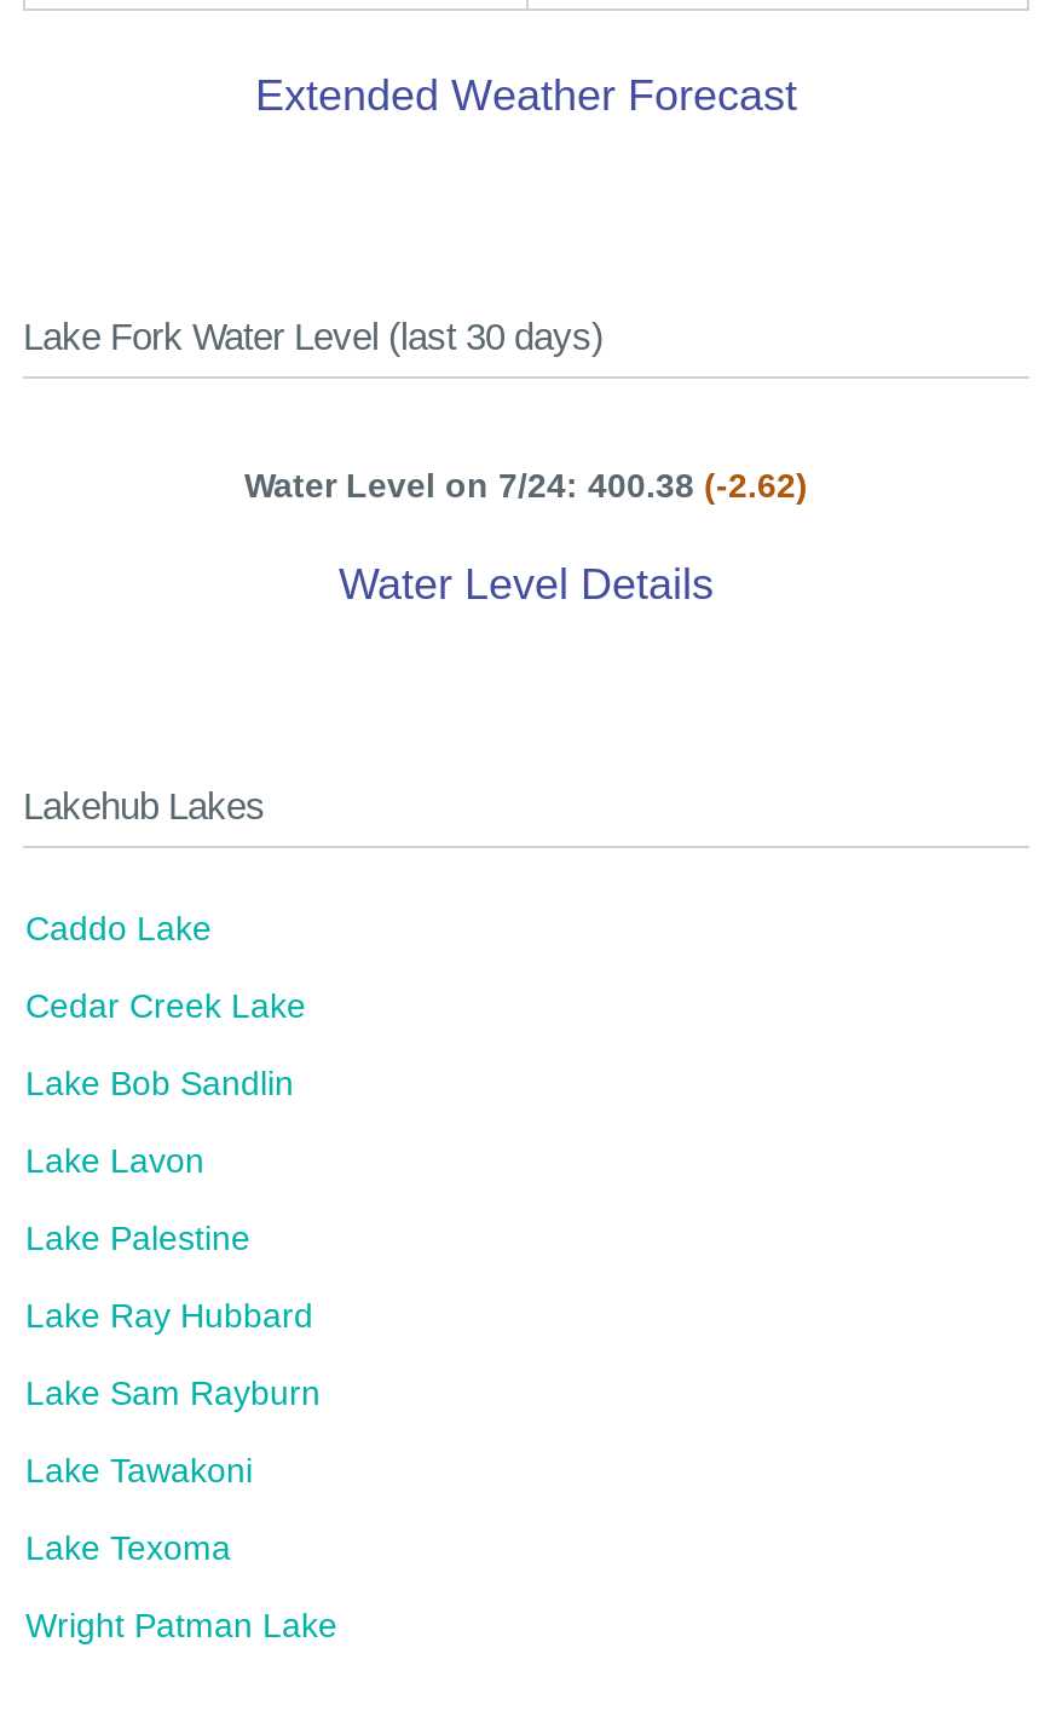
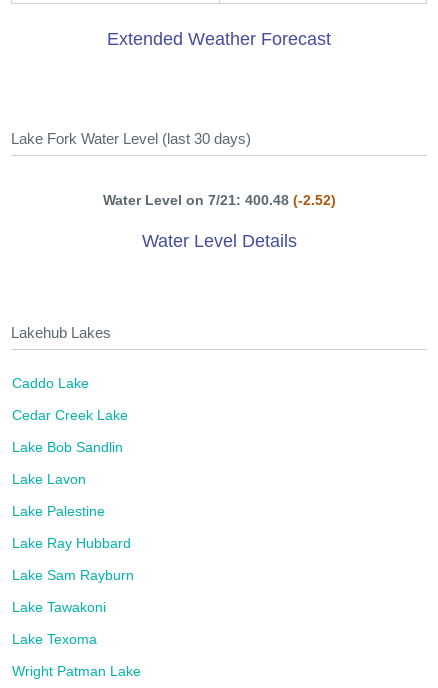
[244,467,808,506] Water Level on 7/24: 400.38 (-2.62) -> [102,192,335,208] Water Level on 7/21: 400.48 (-2.52)

